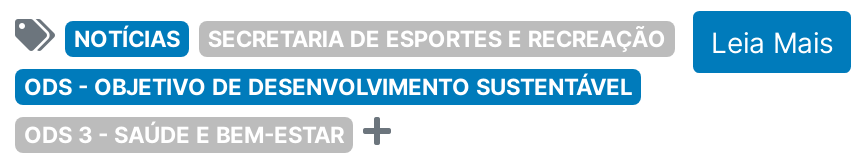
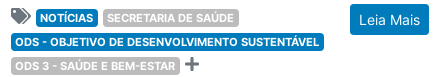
[208,24,666,52] SECRETARIA DE ESPORTES E RECREAÇÃO -> [107,10,234,24] SECRETARIA DE SAÚDE

